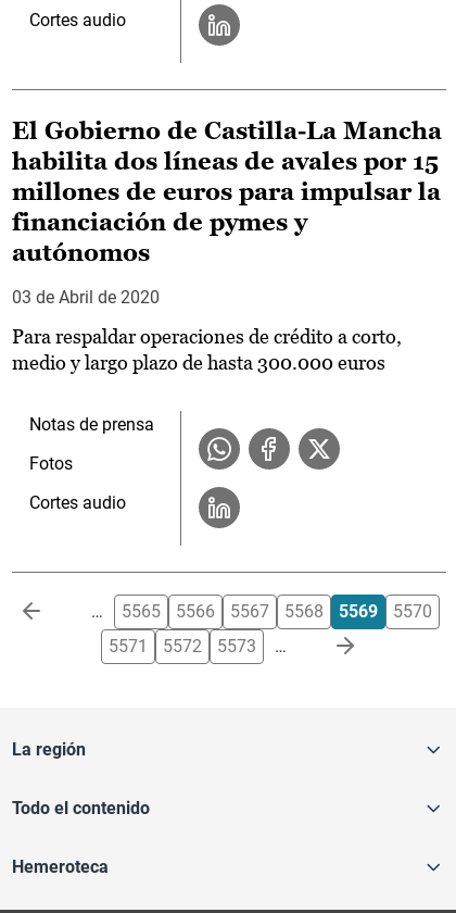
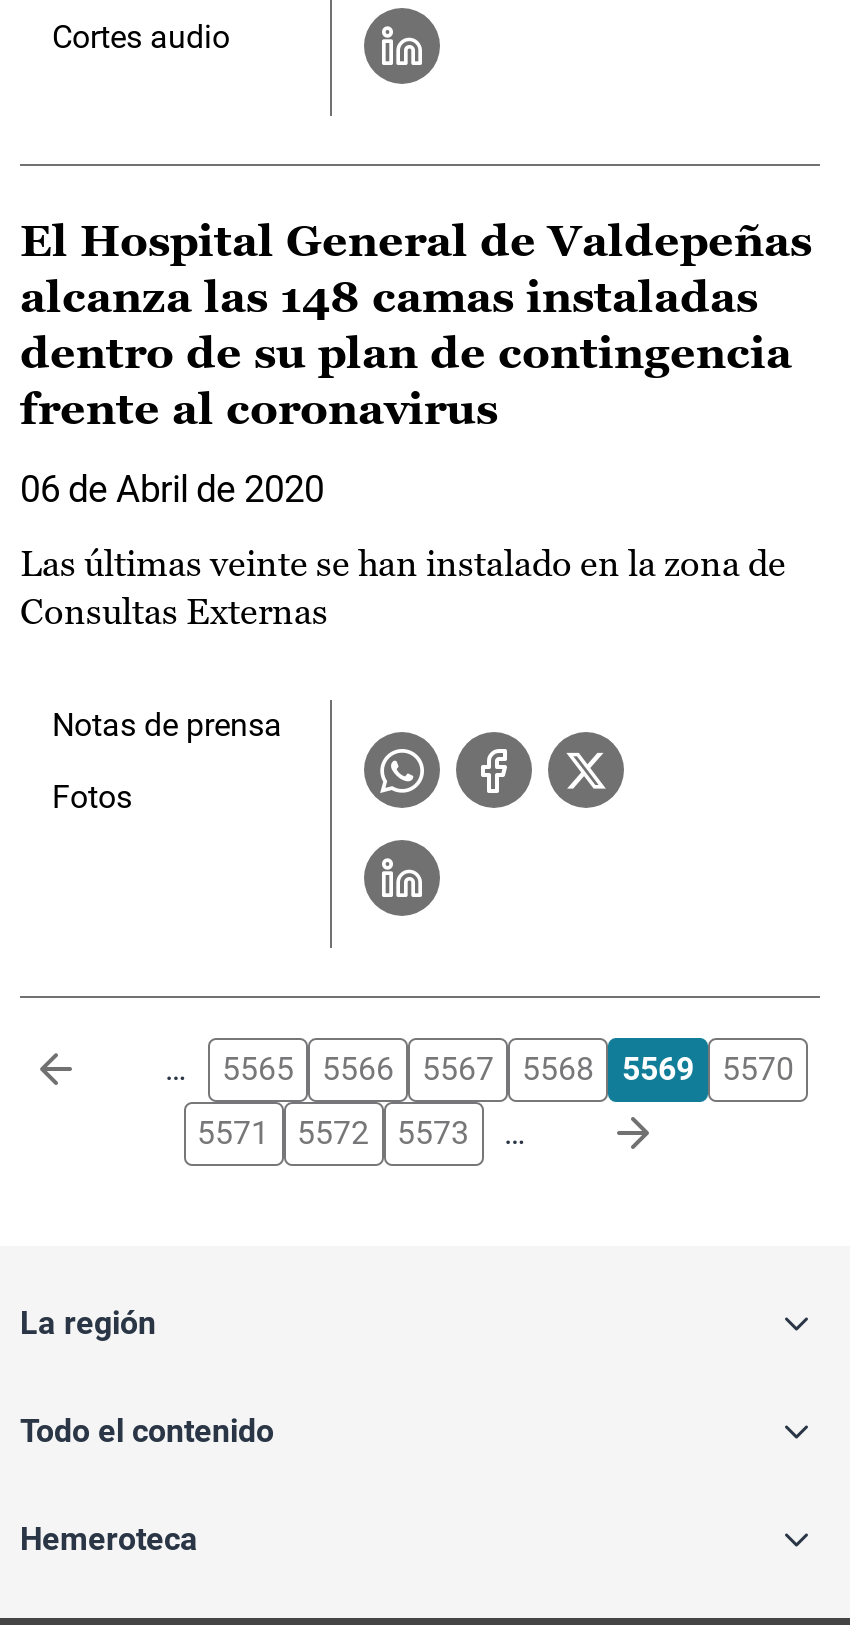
[12,117,442,266] El Gobierno de Castilla-La Mancha | habilita dos líneas de avales por 15 | millones de euros para impulsar la | financiación de pymes y | autónomos -> [20,216,812,434] El Hospital General de Valdepeñas | alcanza las 148 camas instaladas | dentro de su plan de contingencia | frente al coronavirus
[12,287,160,308] 03 de Abril de 2020 -> [20,468,324,510] 06 de Abril de 2020
[12,325,402,374] Para respaldar operaciones de crédito a corto, | medio y largo plazo de hasta 300.000 euros -> [20,542,786,632] Las últimas veinte se han instalado en la zona de | Consultas Externas
[29,492,126,513] Cortes audio -> none

